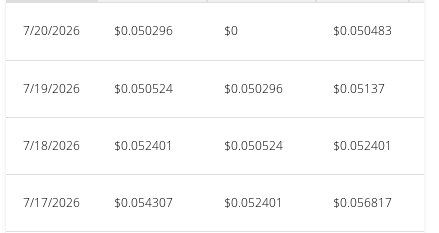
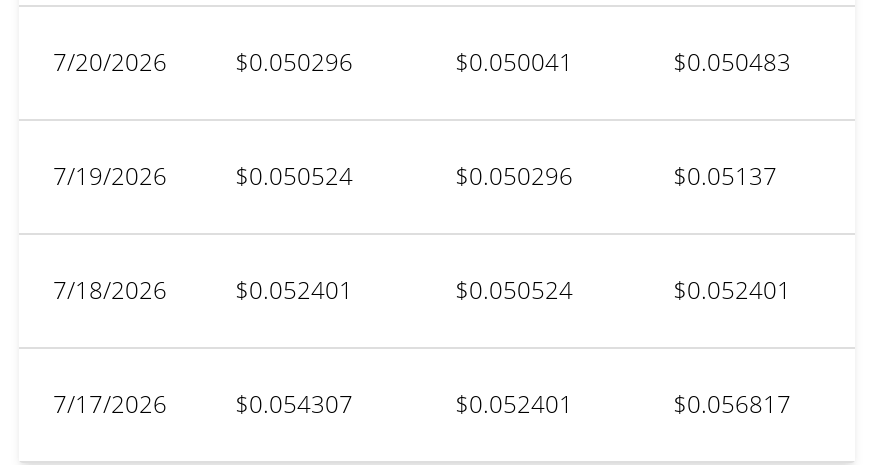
[224,22,238,39] $0 -> [455,45,573,79] $0.050041

